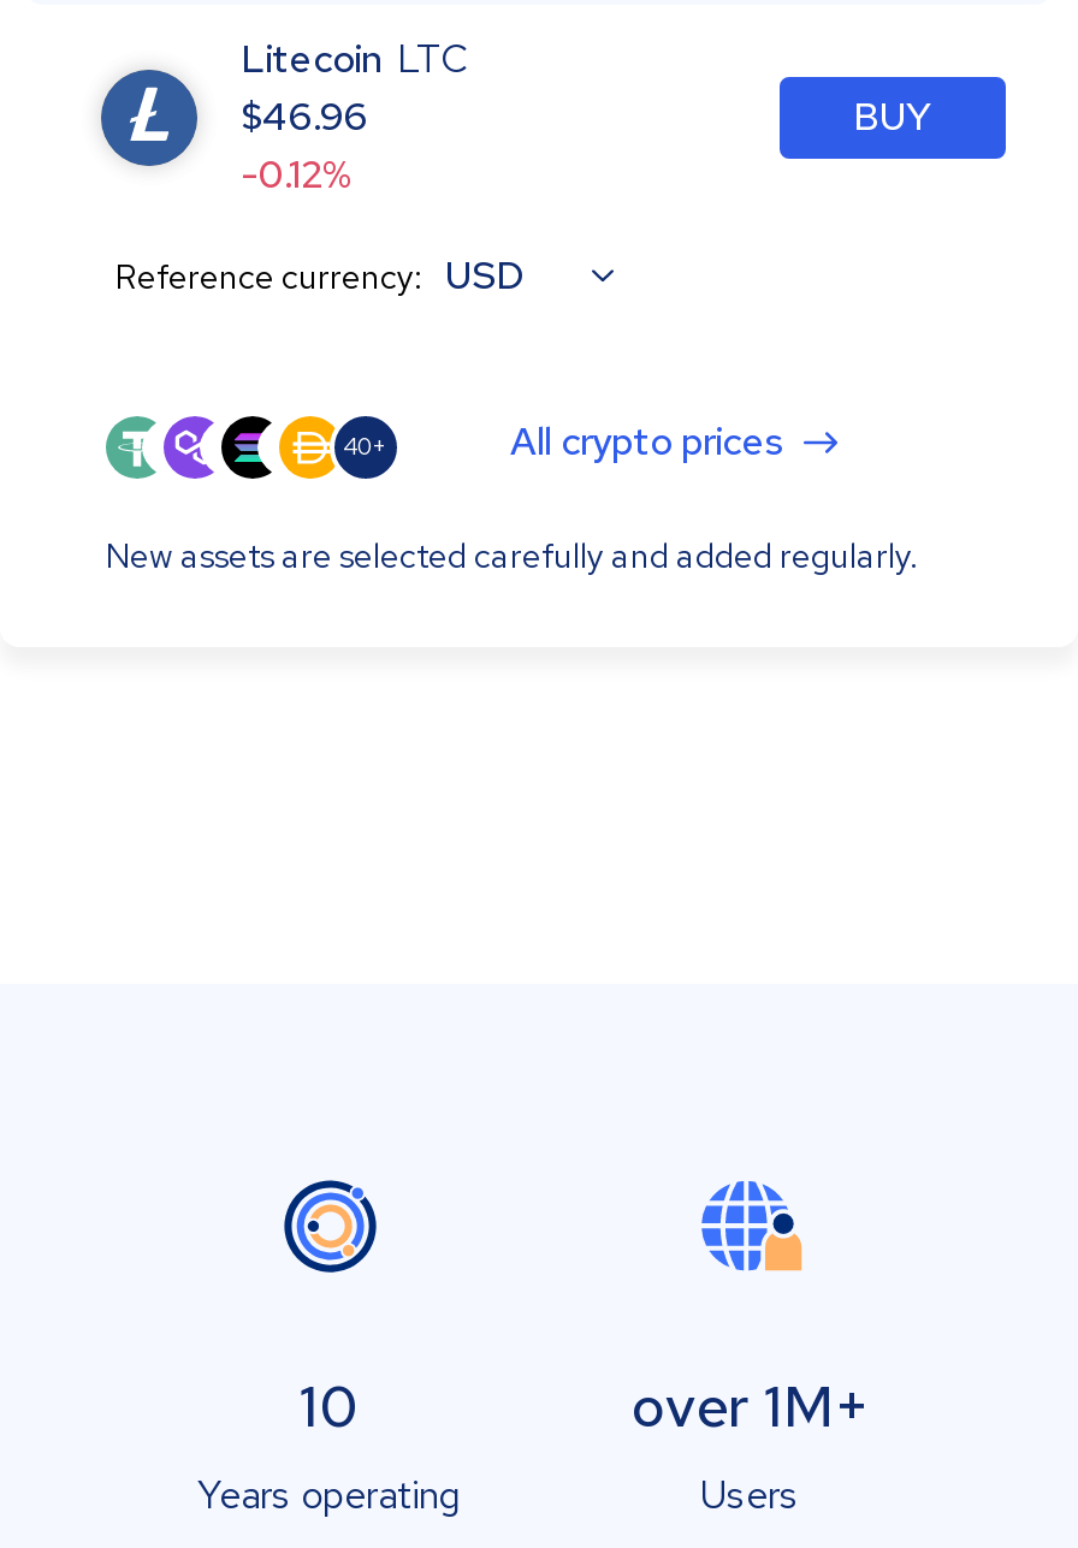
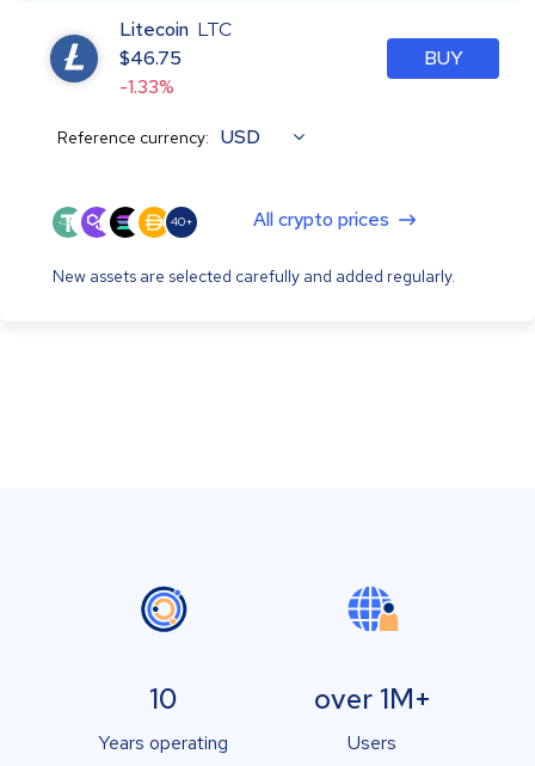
[241,91,368,141] $46.96 -> [119,45,182,70] $46.75
[241,149,354,199] -0.12% -> [119,74,174,99] -1.33%

